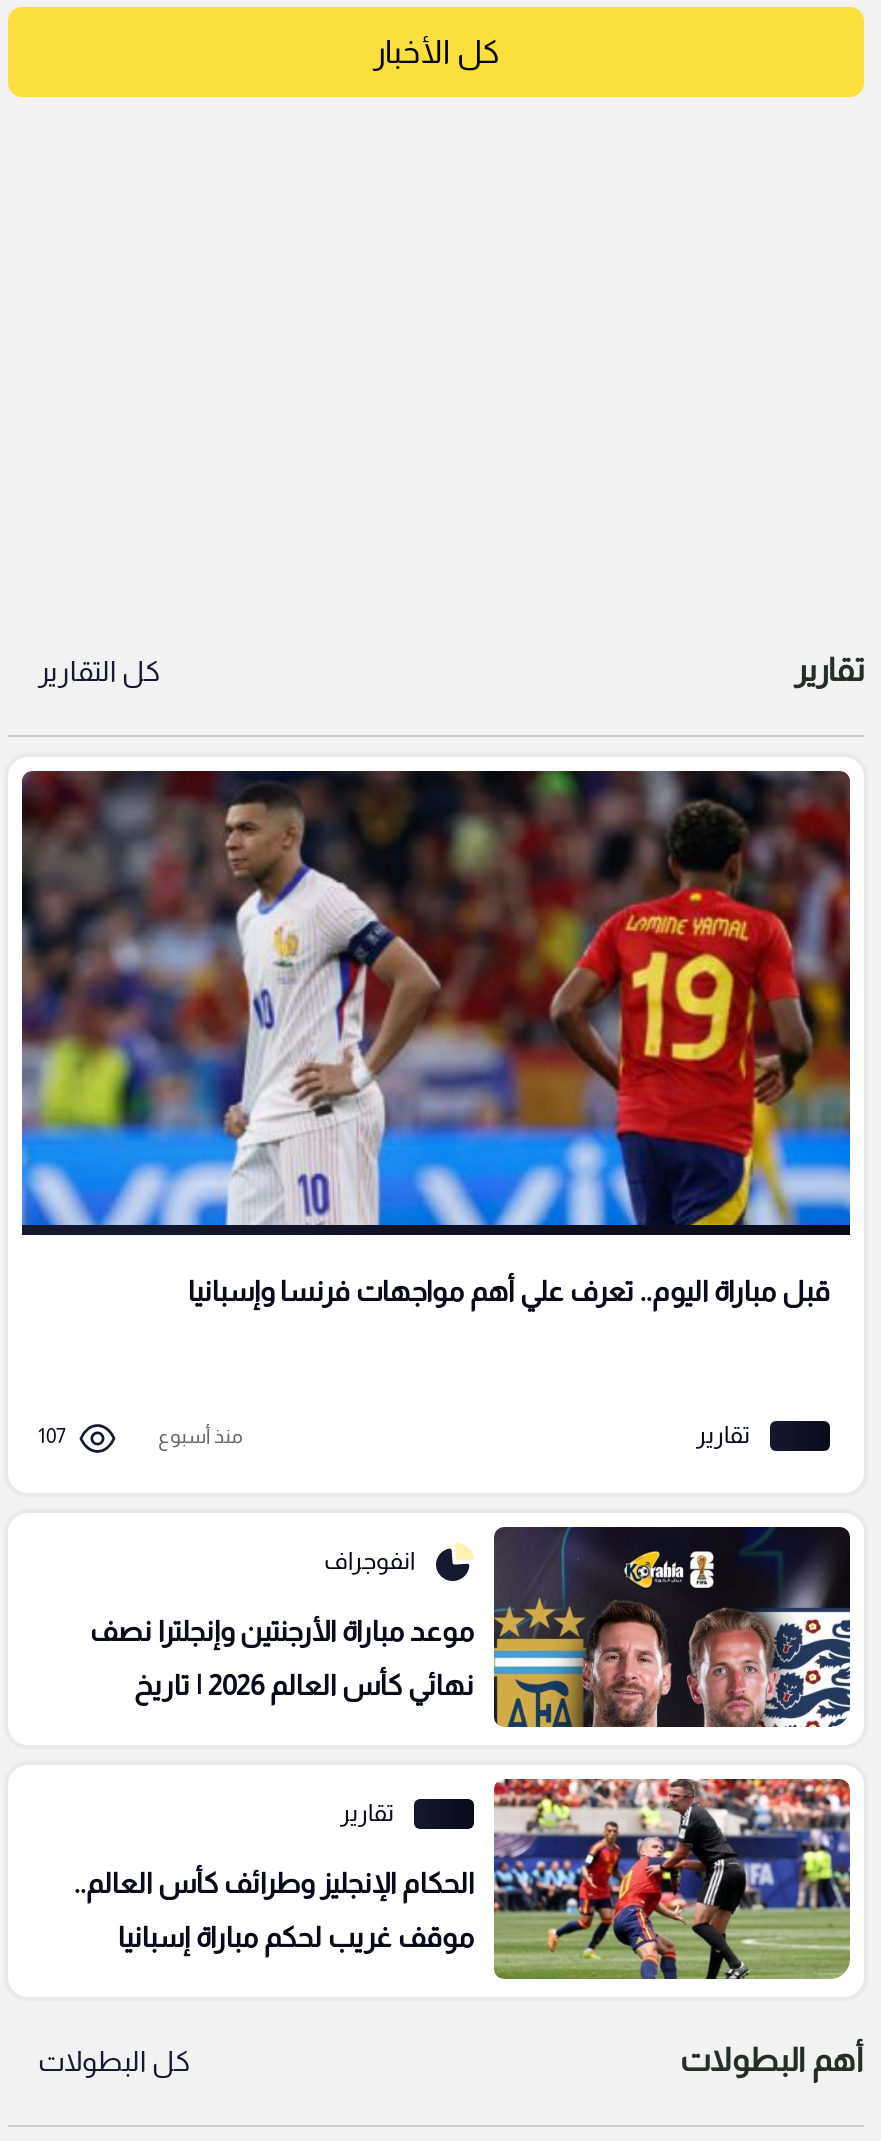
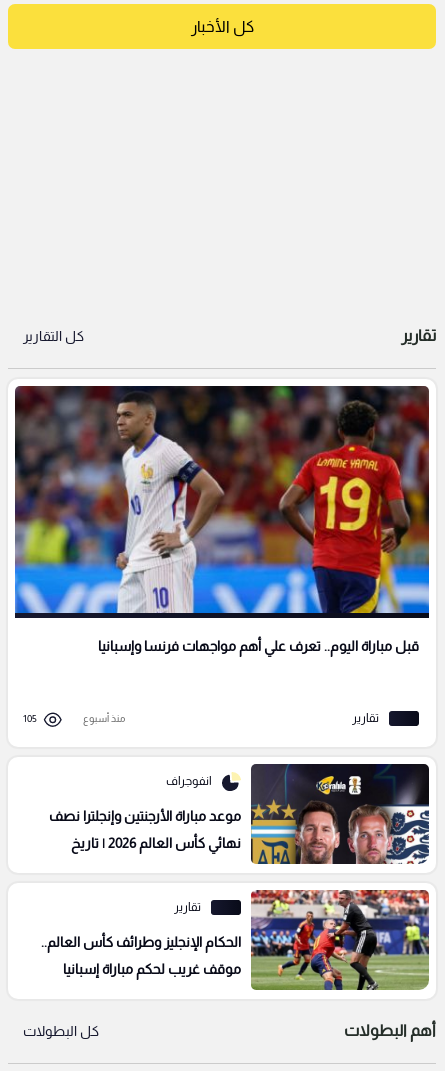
[38,1425,66,1447] 107 -> [23,713,37,724] 105

